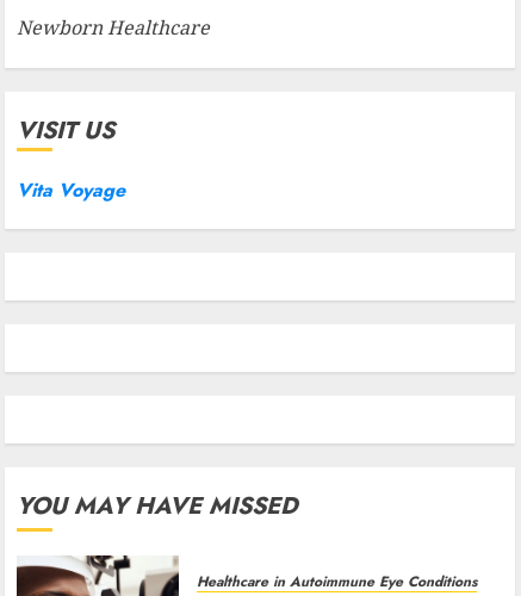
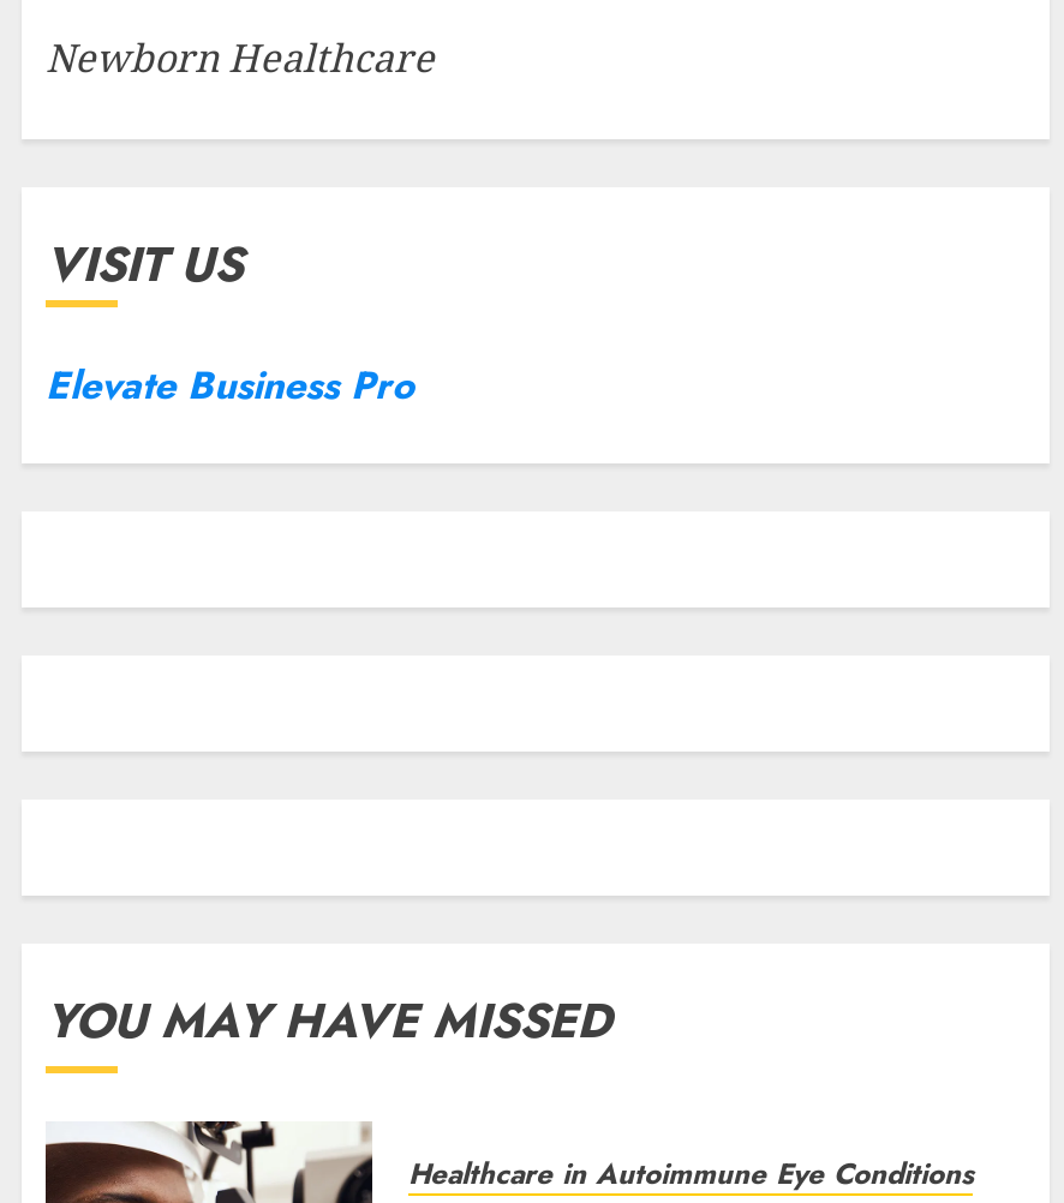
[17,176,125,204] Vita Voyage -> [46,358,413,413] Elevate Business Pro

